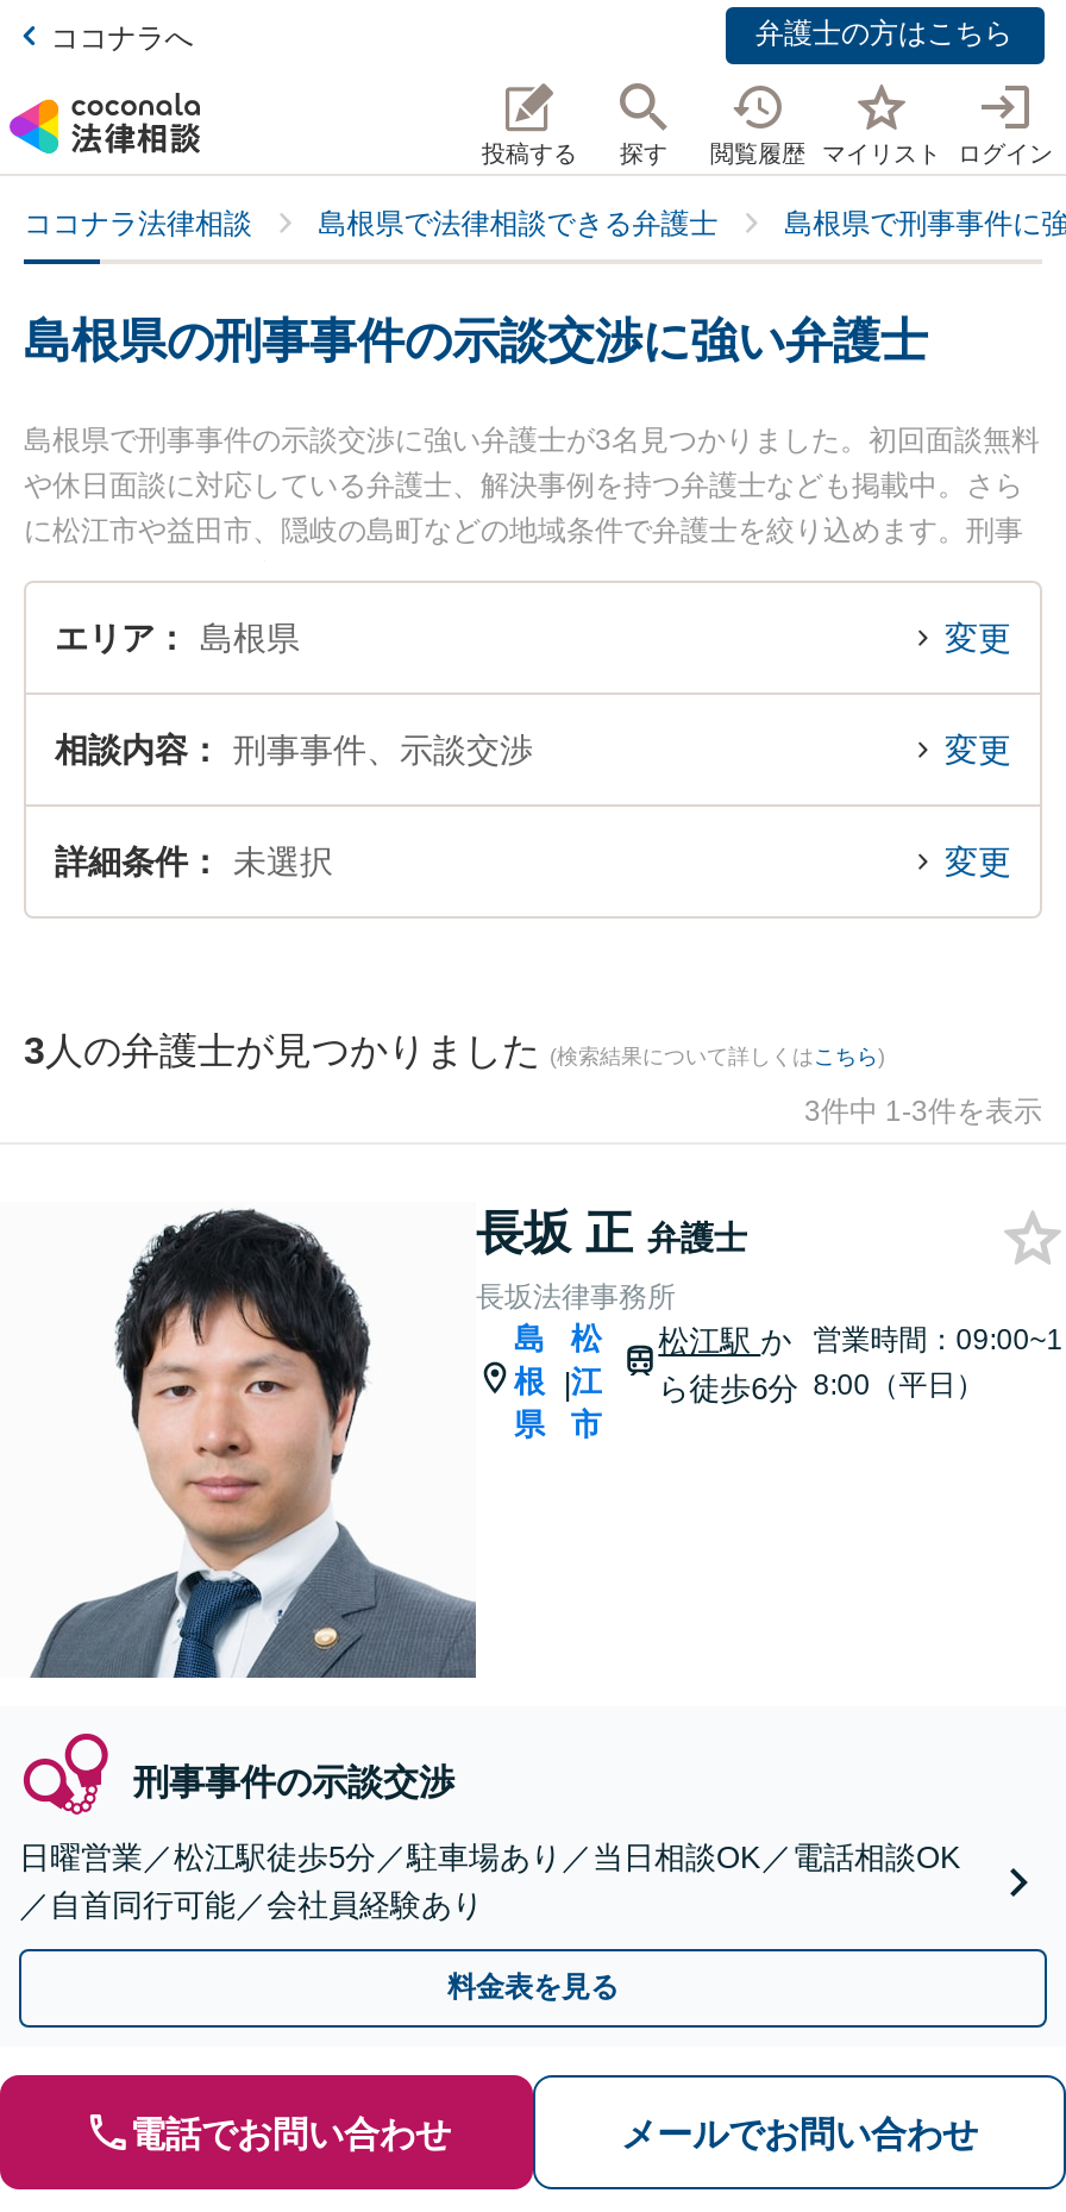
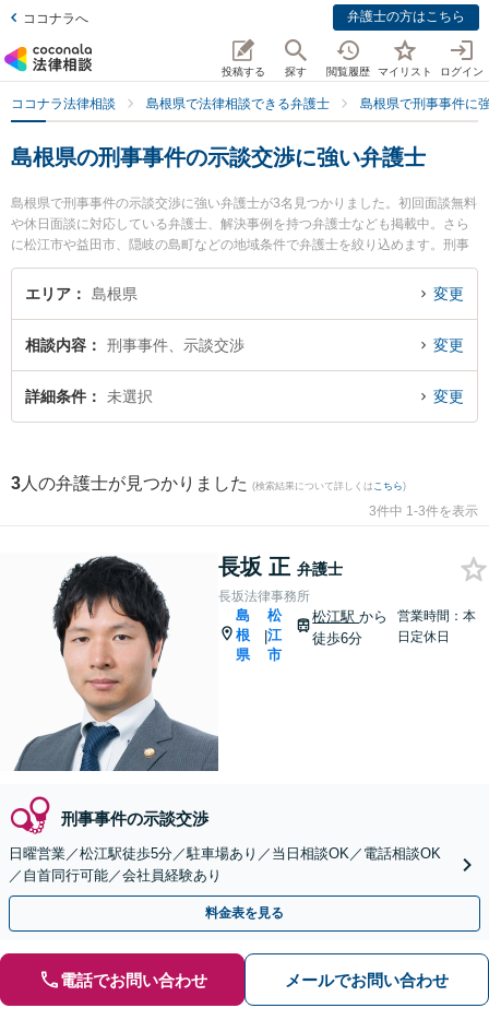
[813,1323,1063,1402] 営業時間：09:00~1 | 8:00（平日） -> [398,608,476,644] 営業時間：本 | 日定休日

